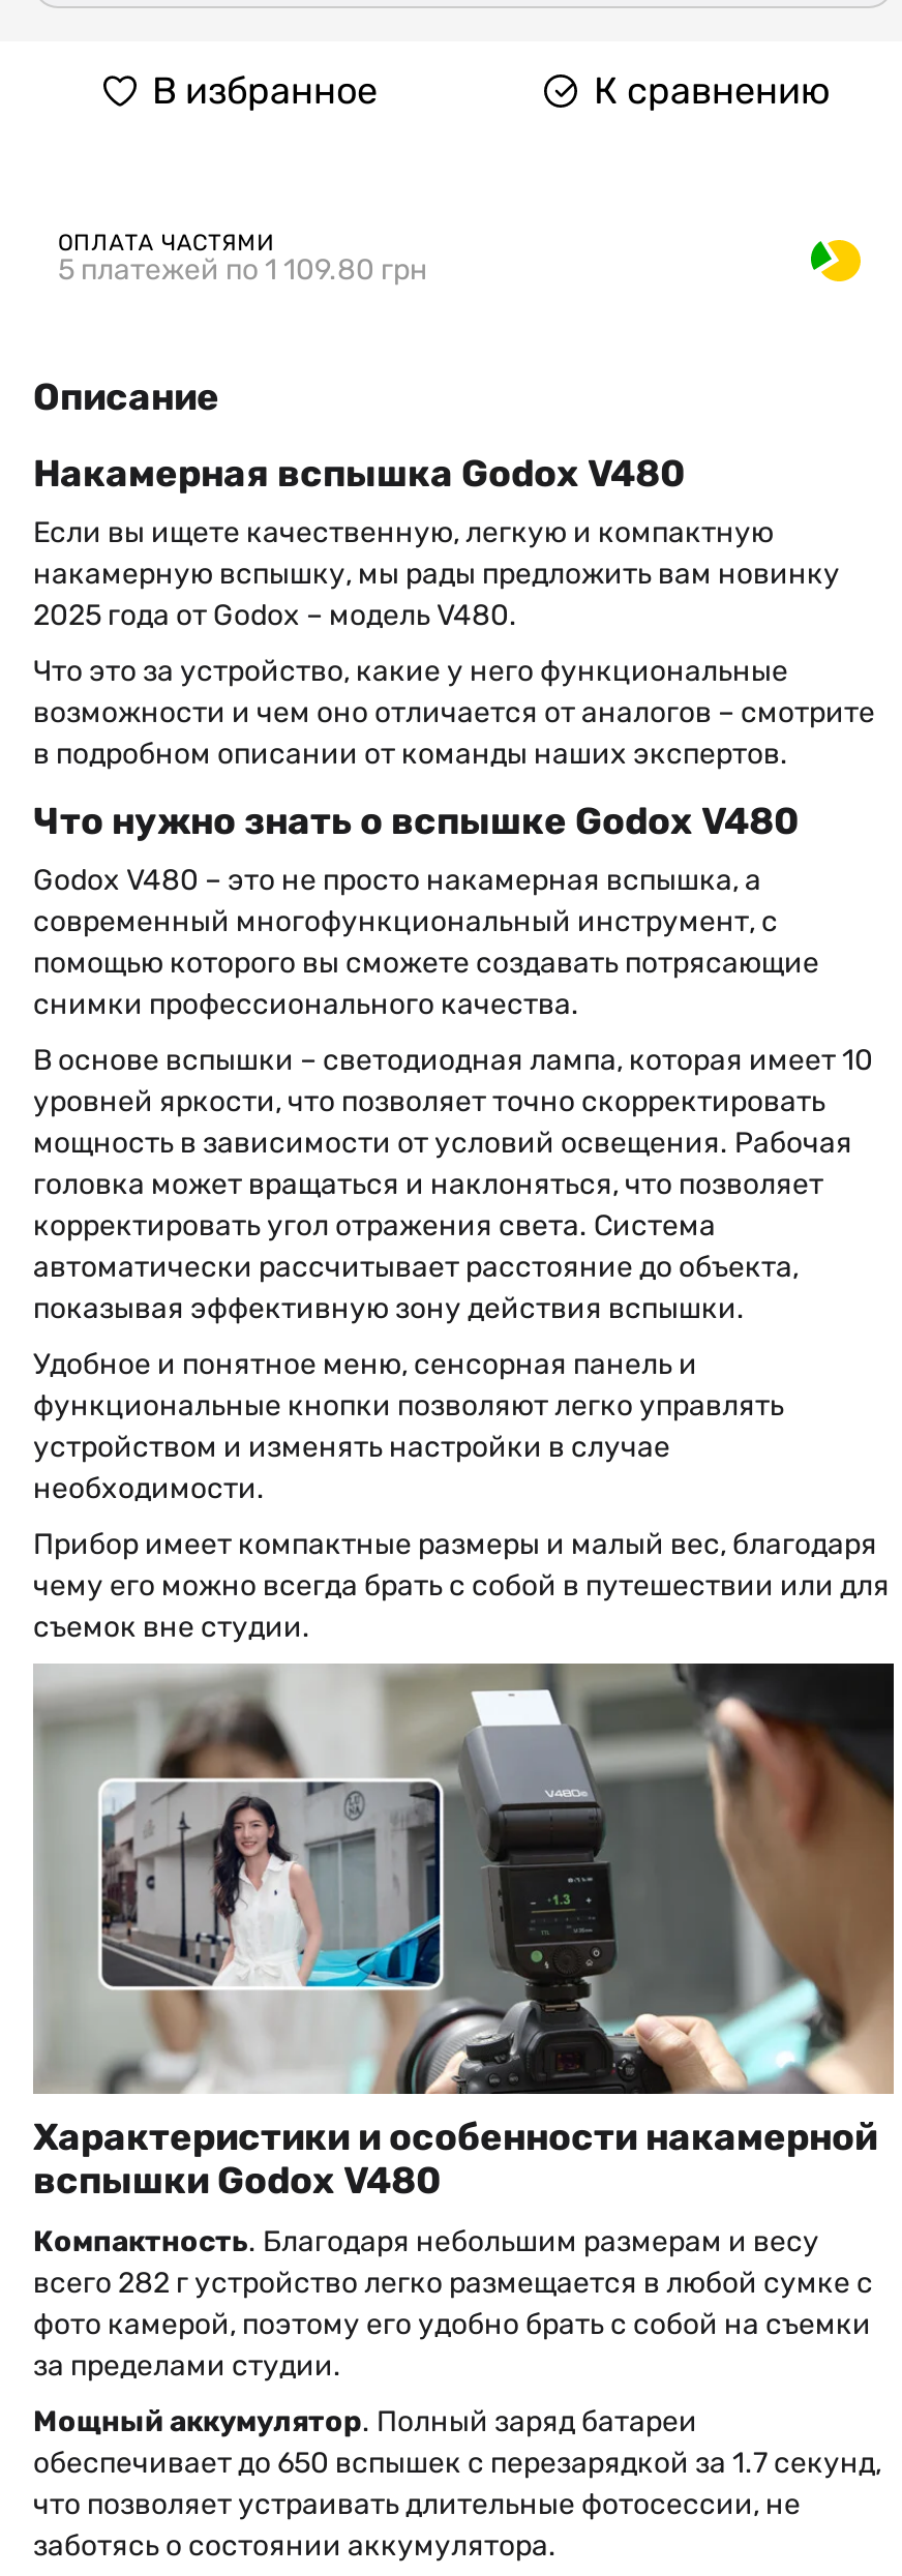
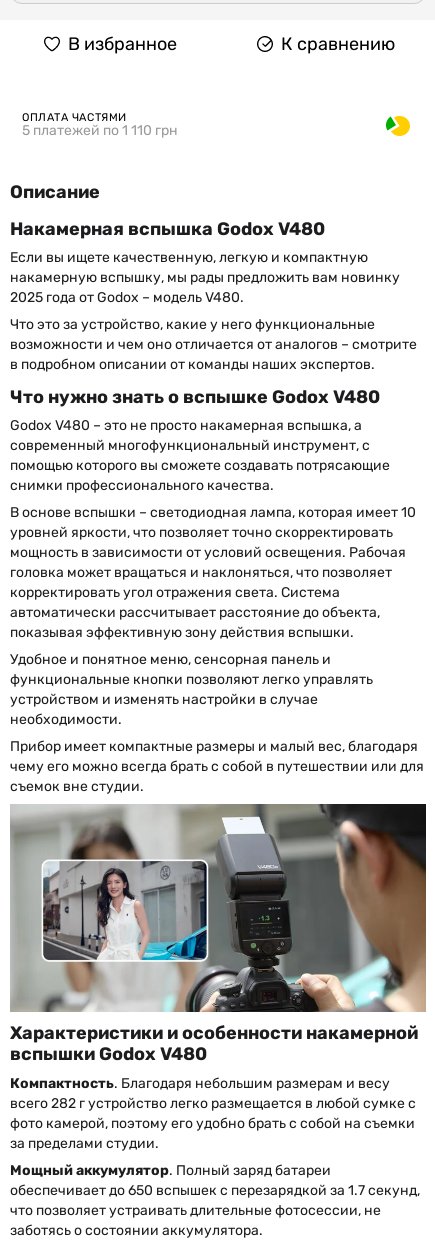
[58,252,428,288] 5 платежей по 1 109.80 грн -> [22,122,178,139] 5 платежей по 1 110 грн

